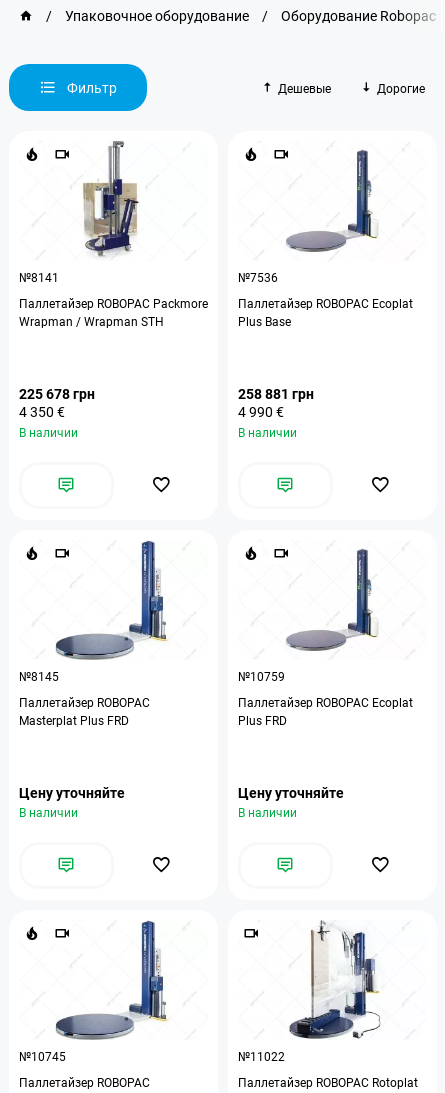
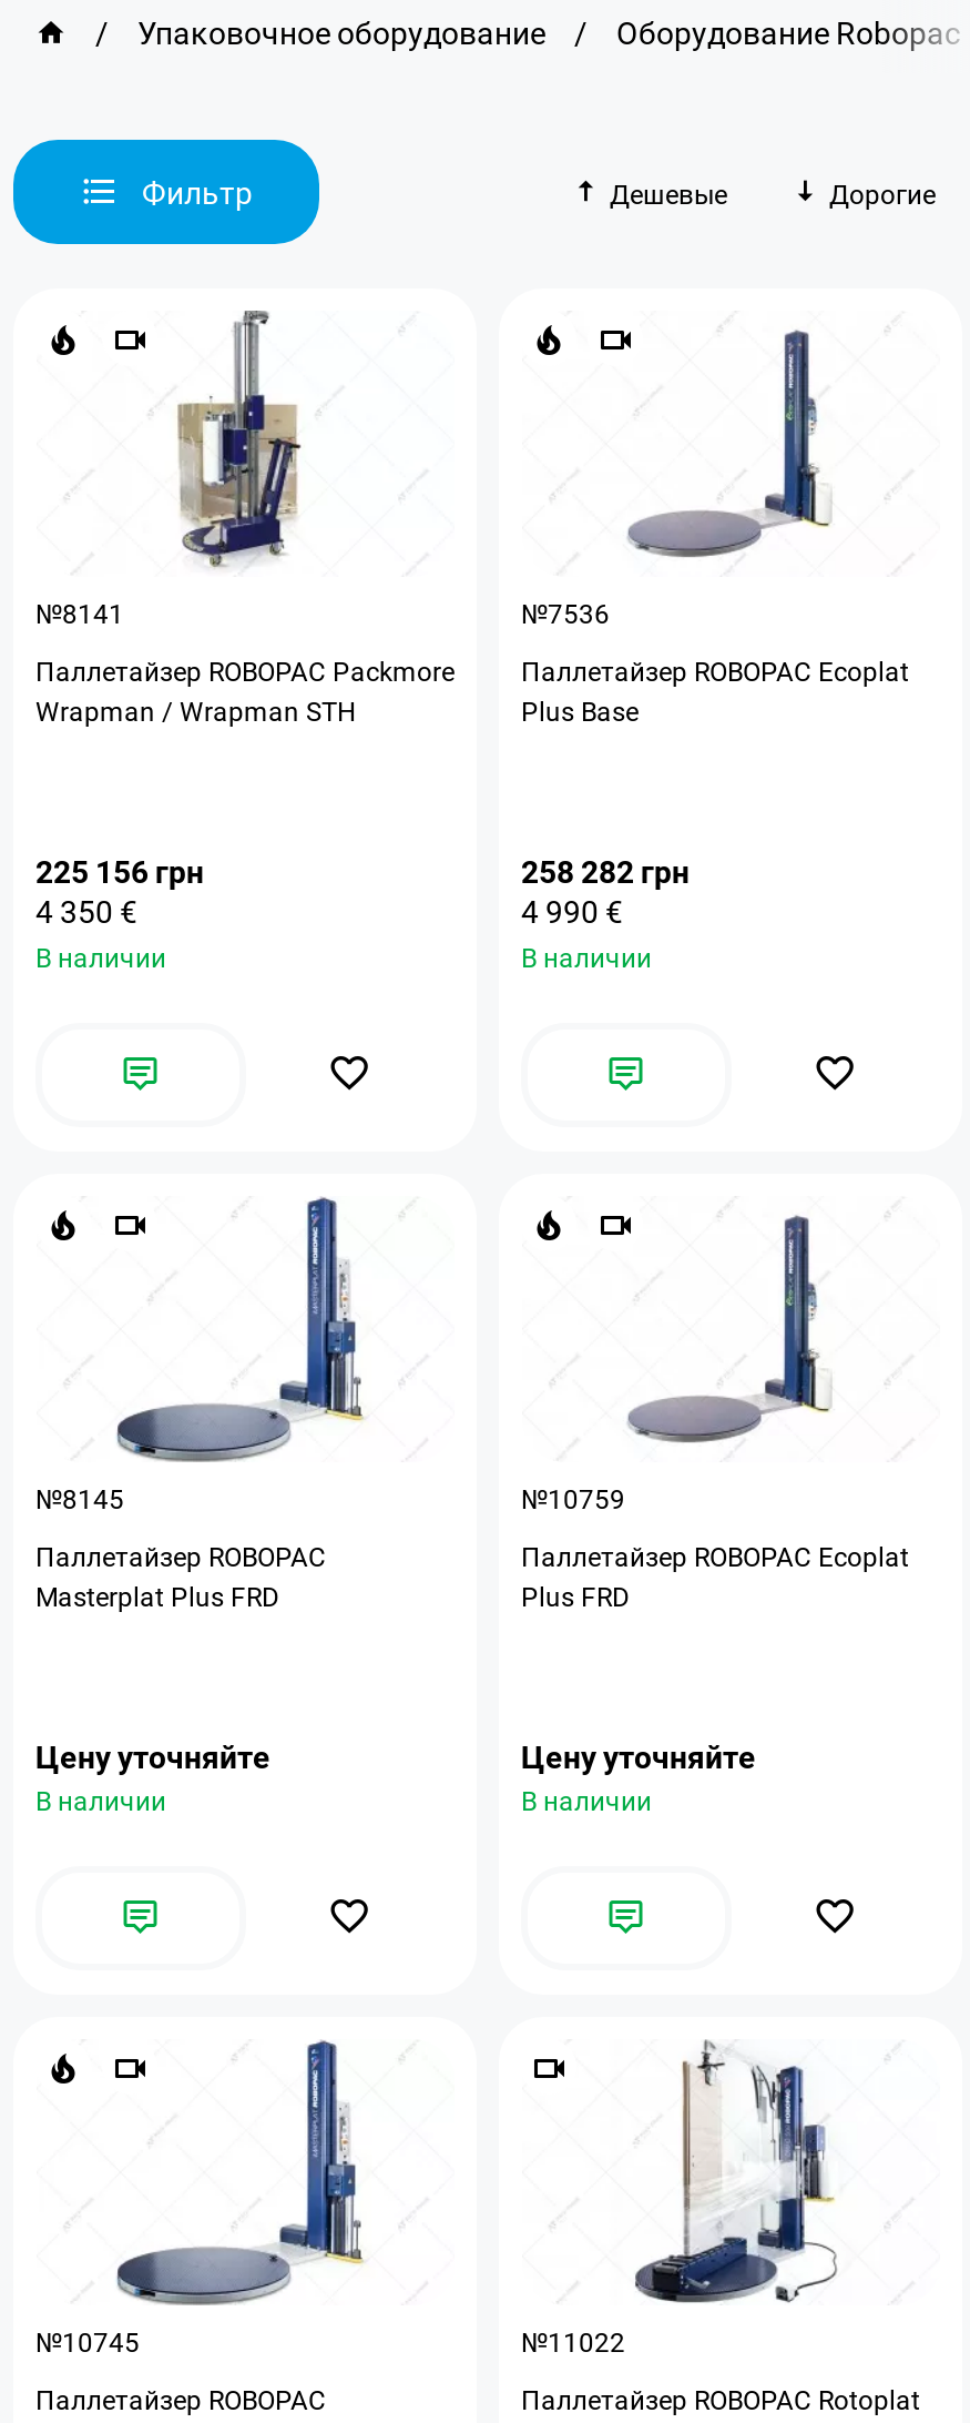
[19,386,95,402] 225 678 грн -> [35,854,204,890] 225 156 грн
[238,386,314,402] 258 881 грн -> [521,854,690,890] 258 282 грн

